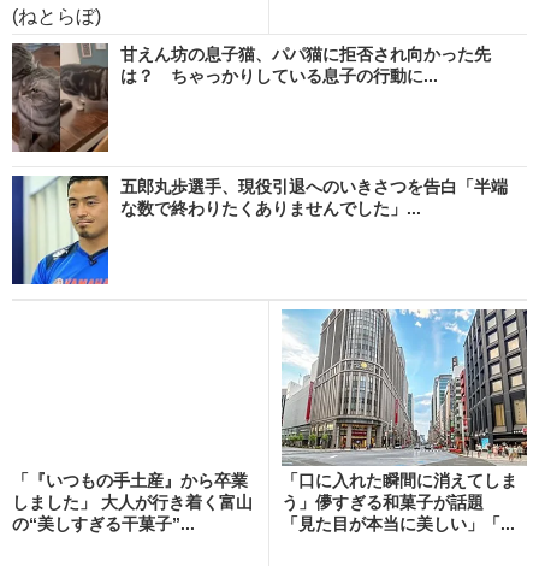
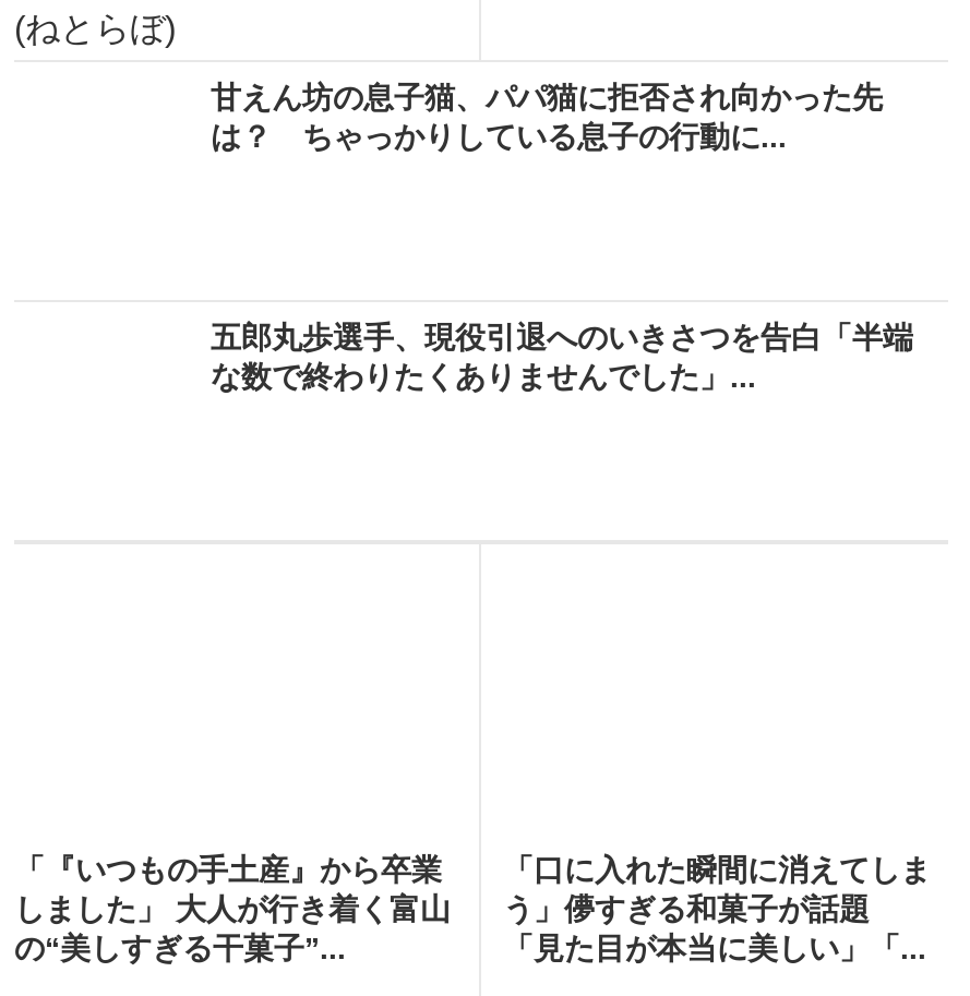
[11,42,109,153] [image] -> none
[11,175,109,285] [image] -> none
[280,308,528,467] [image] -> none

